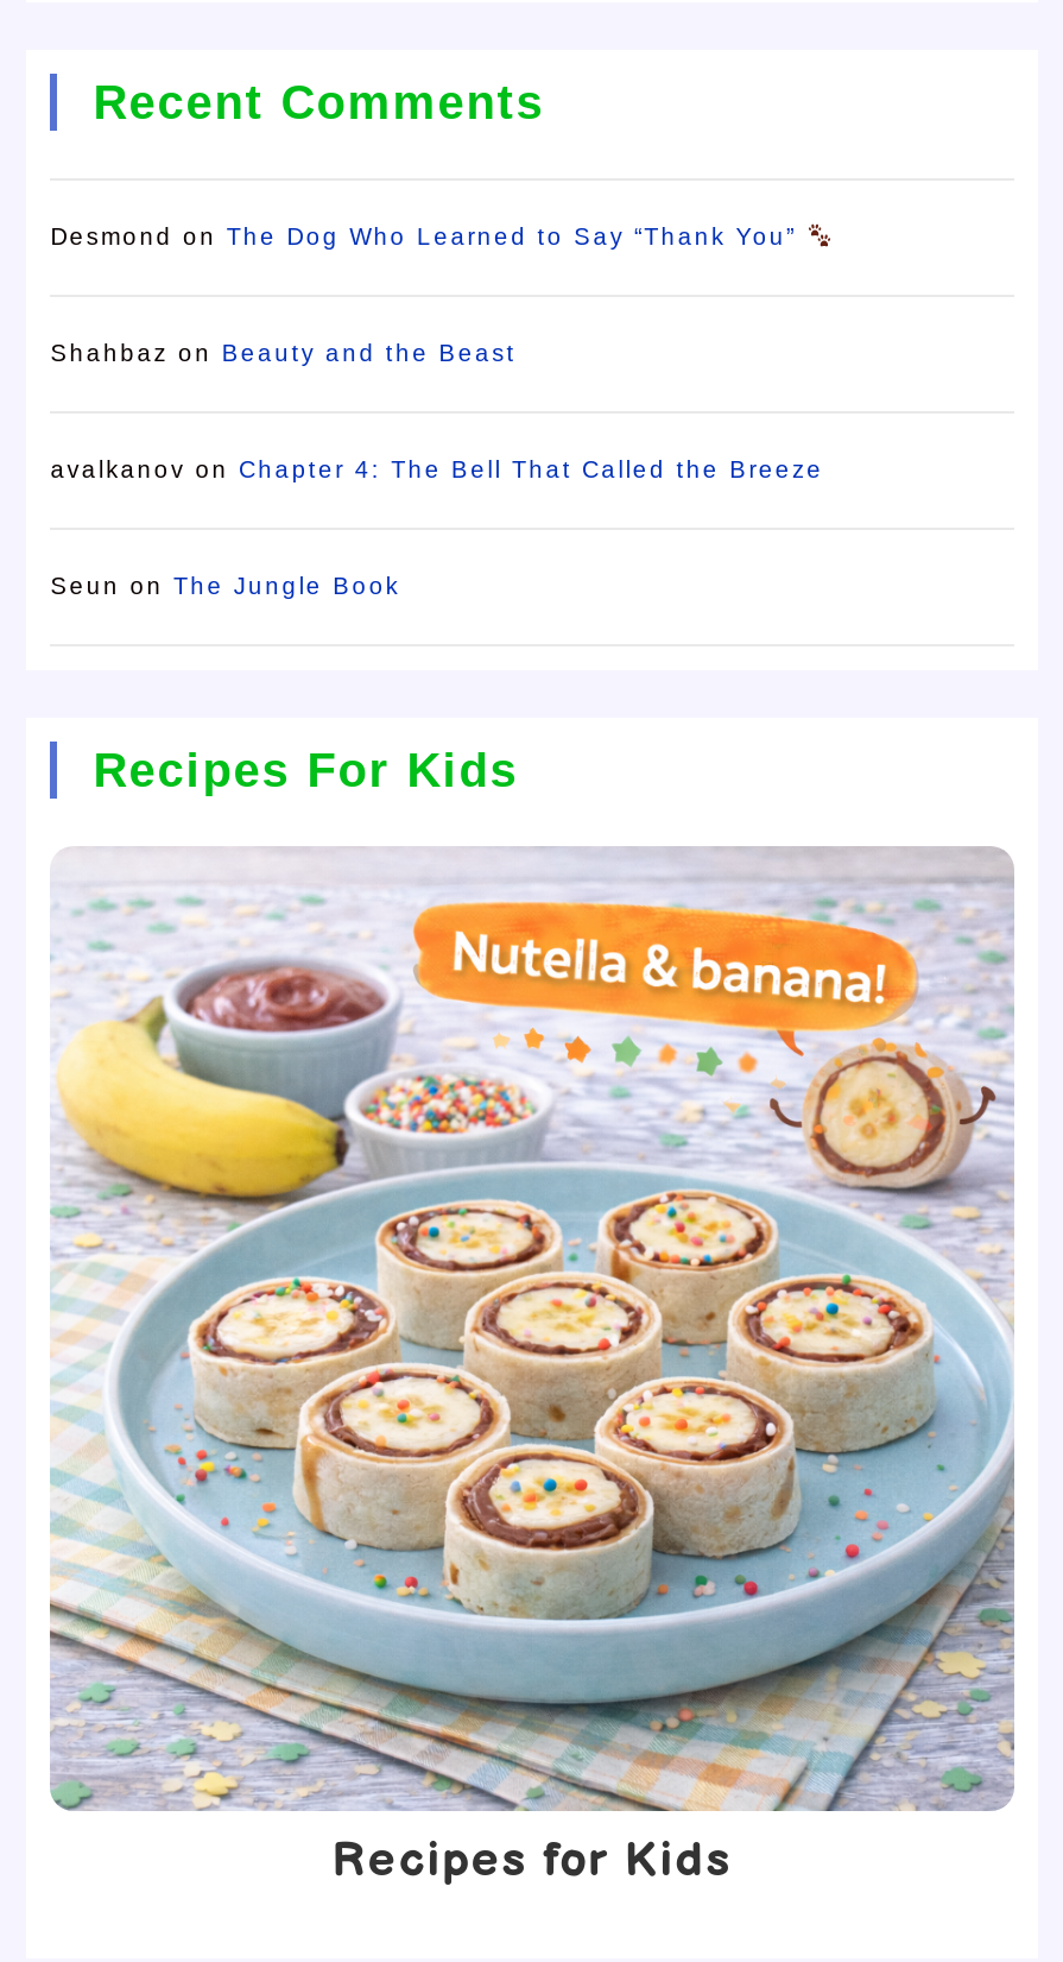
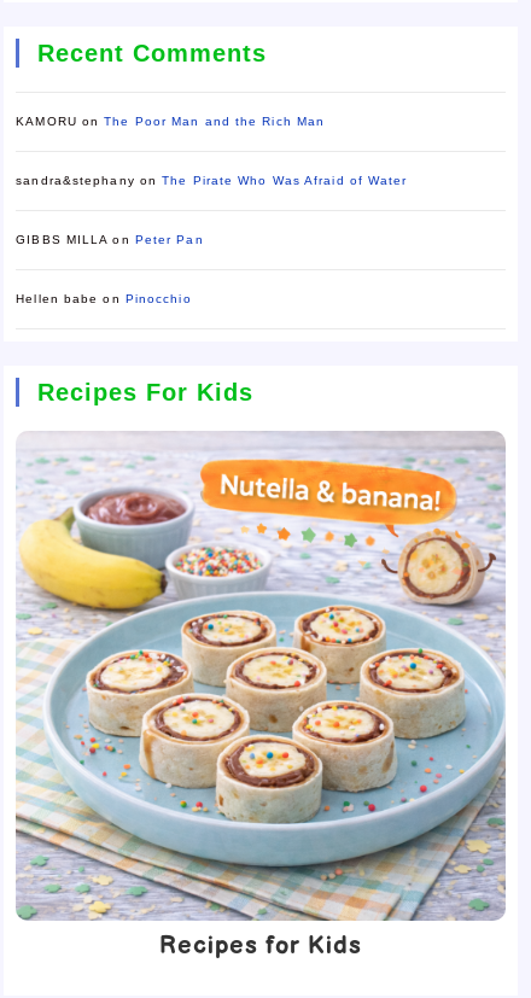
[50,224,806,250] Desmond on The Dog Who Learned to Say “Thank You” -> [16,115,325,128] KAMORU on The Poor Man and the Rich Man
[50,340,516,366] Shahbaz on Beauty and the Beast -> [16,174,407,187] sandra&stephany on The Pirate Who Was Afraid of Water
[50,457,824,483] avalkanov on Chapter 4: The Bell That Called the Breeze -> [16,233,203,246] GIBBS MILLA on Peter Pan
[50,573,400,599] Seun on The Jungle Book -> [16,292,191,305] Hellen babe on Pinocchio

